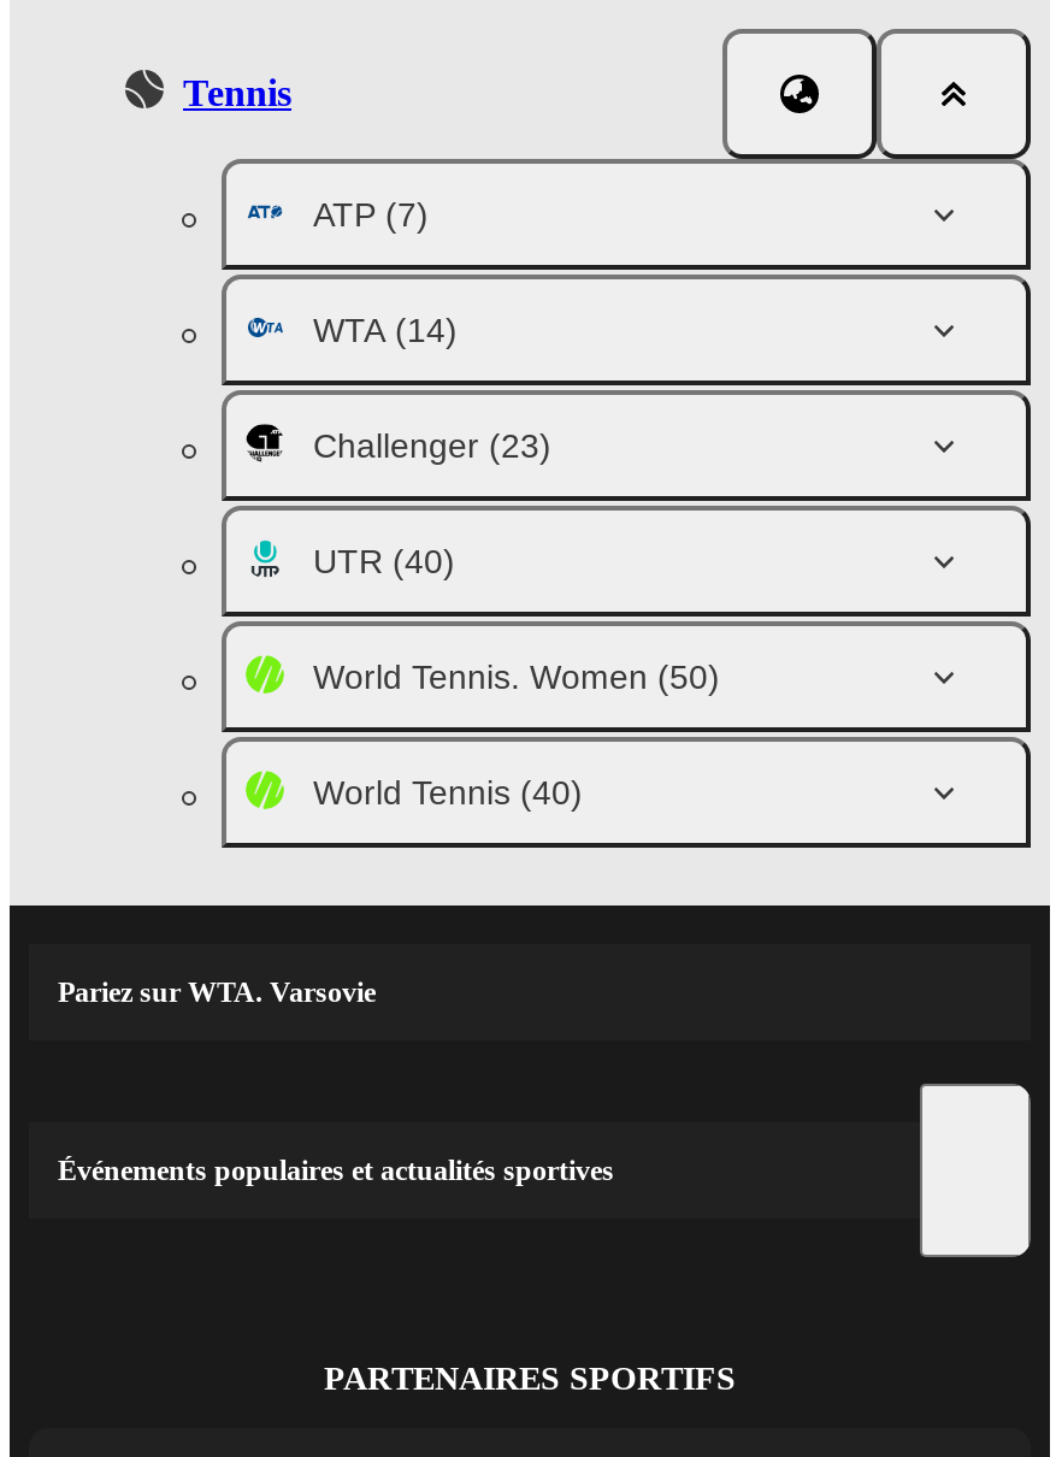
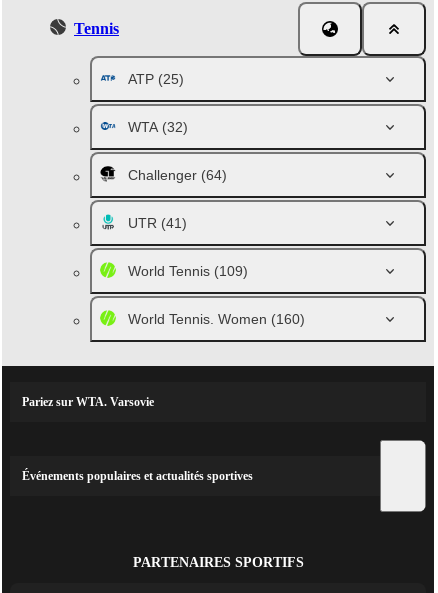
[313,195,429,234] ATP (7) -> [128,71,184,87] ATP (25)
[313,311,458,349] WTA (14) -> [128,119,188,135] WTA (32)
[313,426,551,465] Challenger (23) -> [128,167,227,183] Challenger (64)
[313,542,455,580] UTR (40) -> [128,215,187,231] UTR (41)
[313,657,720,696] World Tennis. Women (50) -> [128,263,248,279] World Tennis (109)
[313,773,583,812] World Tennis (40) -> [128,311,305,327] World Tennis. Women (160)

